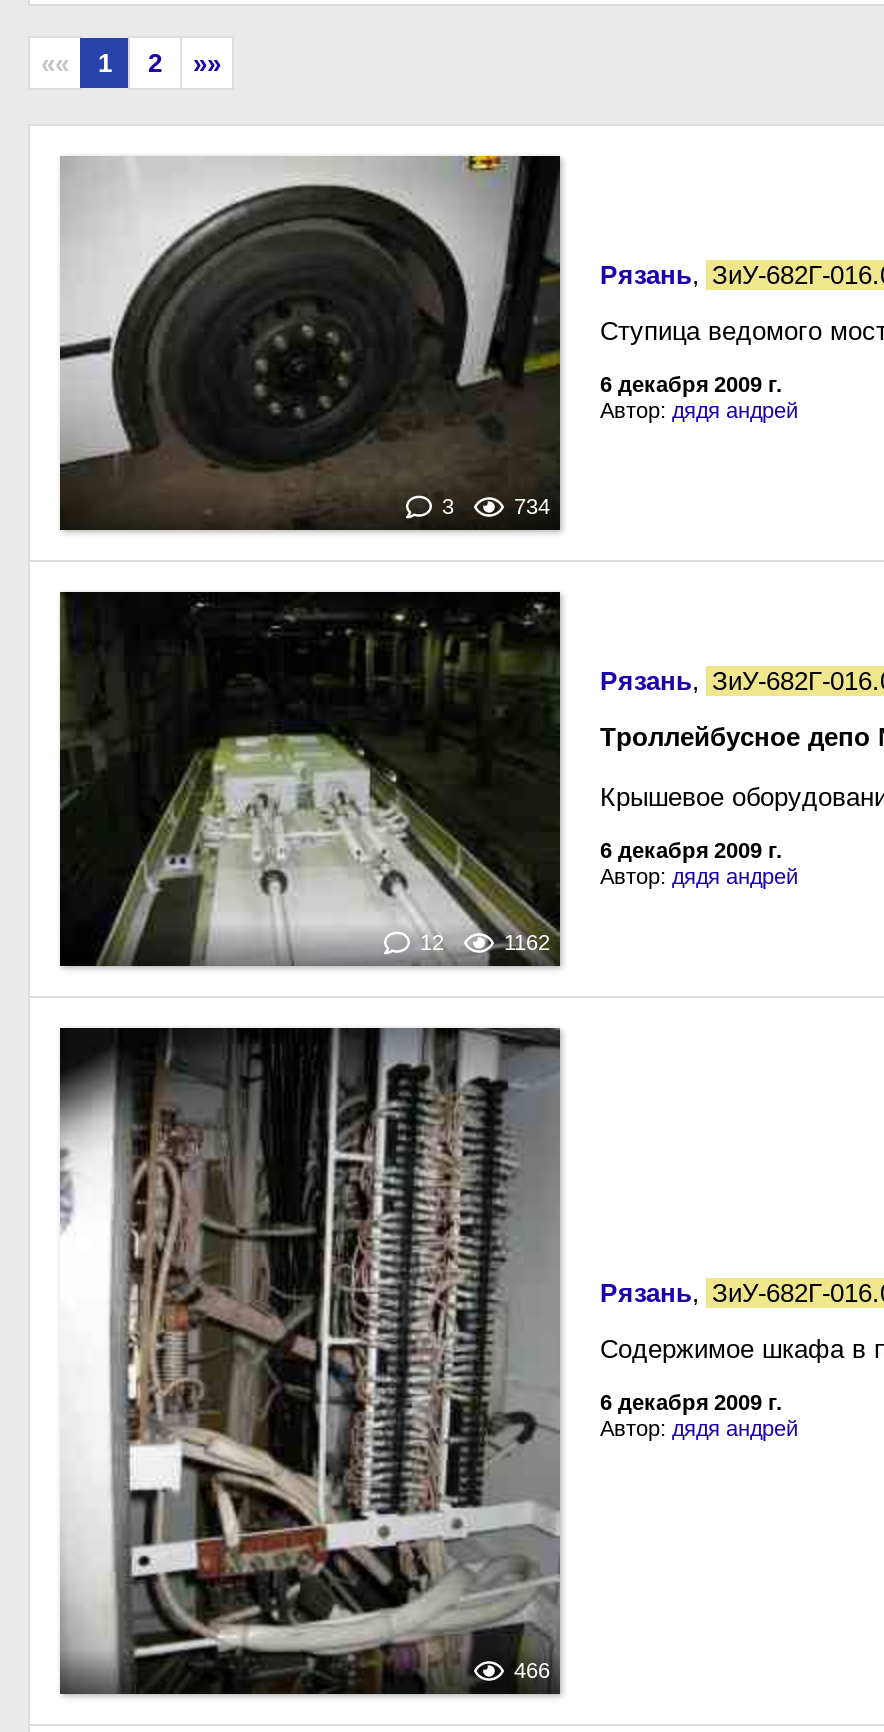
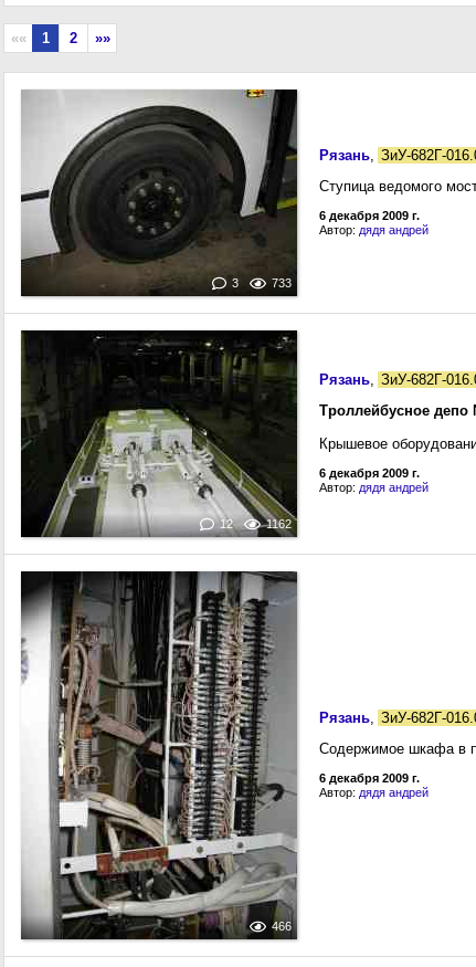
[514,494,550,518] 734 -> [272,276,292,290] 733

